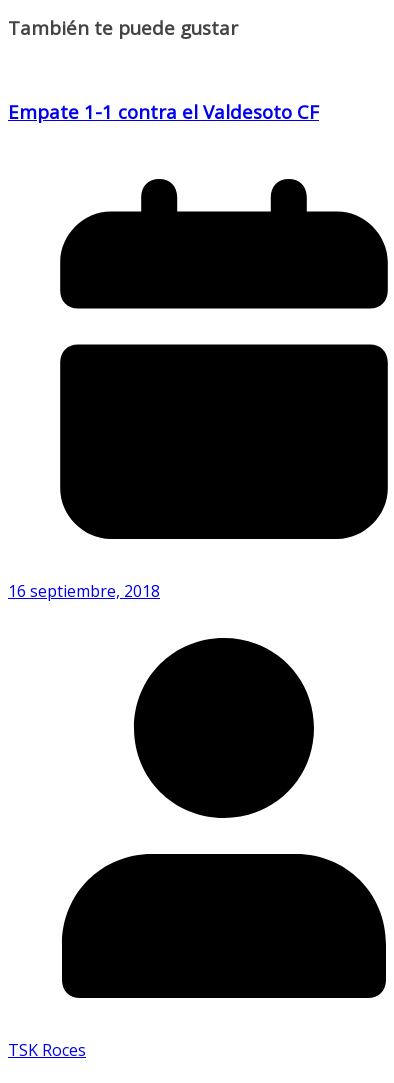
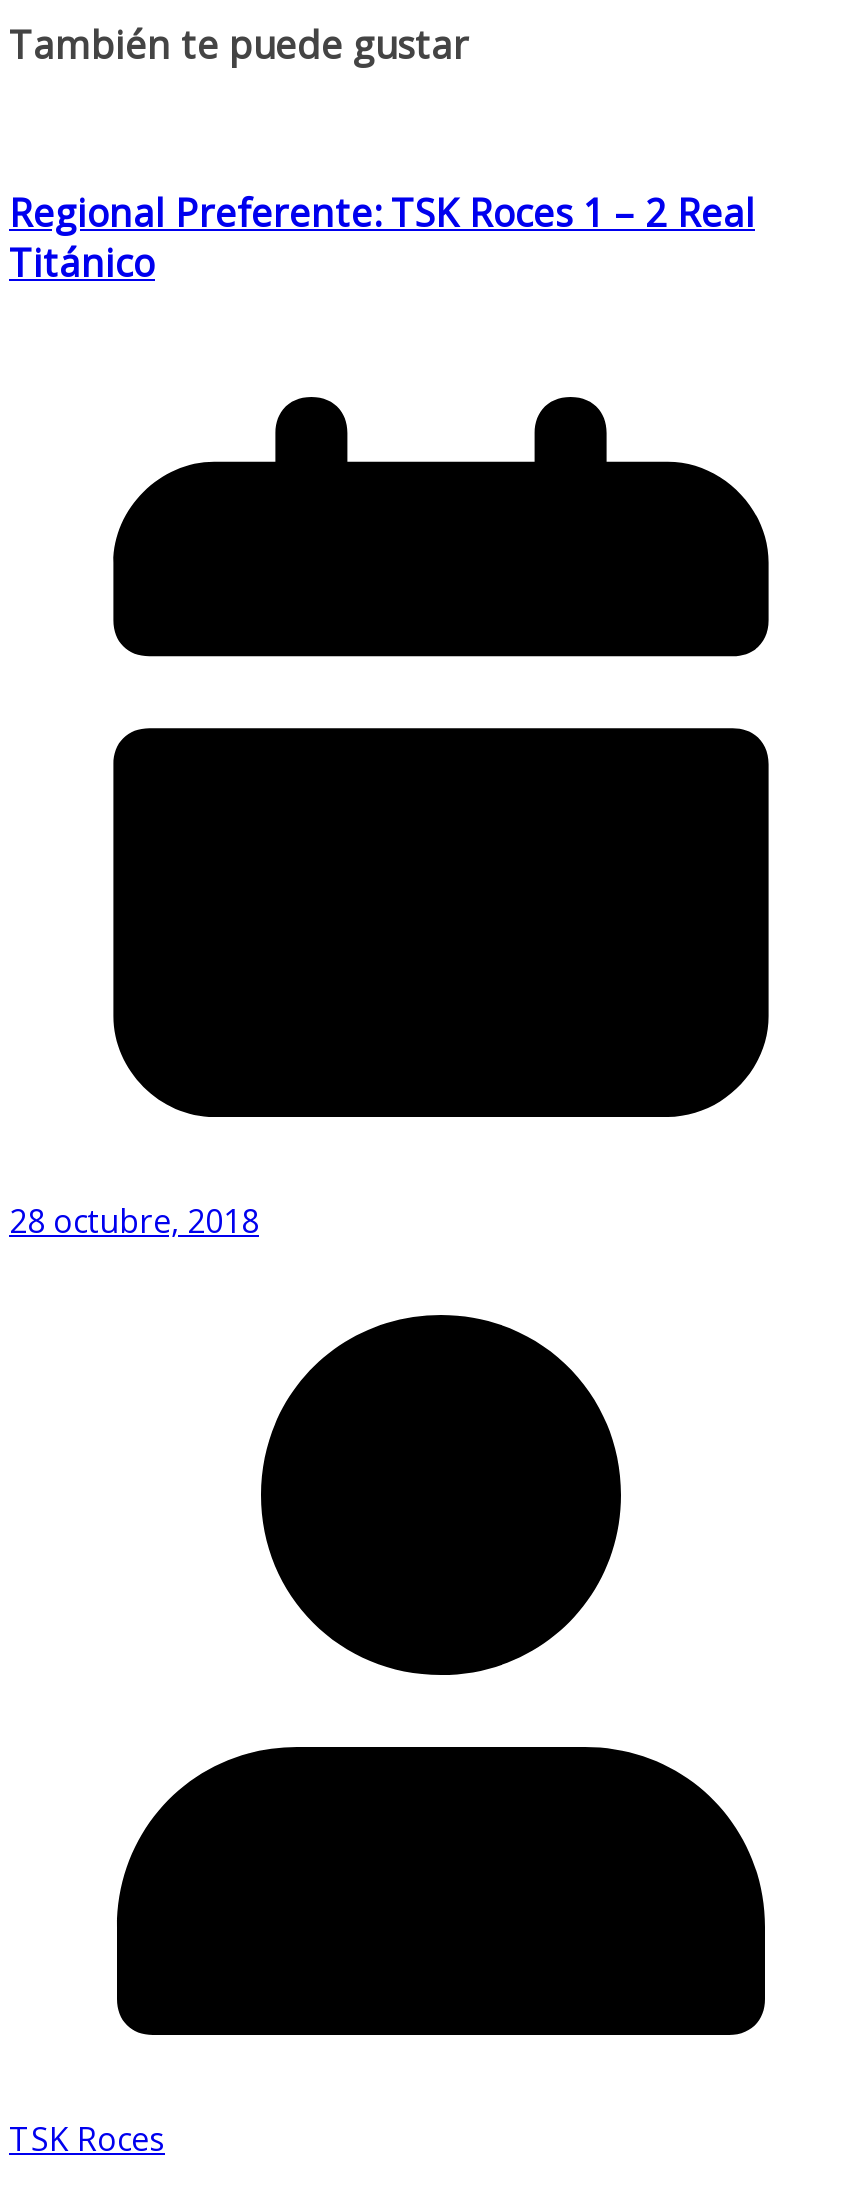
[8,99,319,124] Empate 1-1 contra el Valdesoto CF -> [9,187,755,287] Regional Preferente: TSK Roces 1 – 2 Real | Titánico
[8,580,160,602] 16 septiembre, 2018 -> [9,1198,259,1242] 28 octubre, 2018

